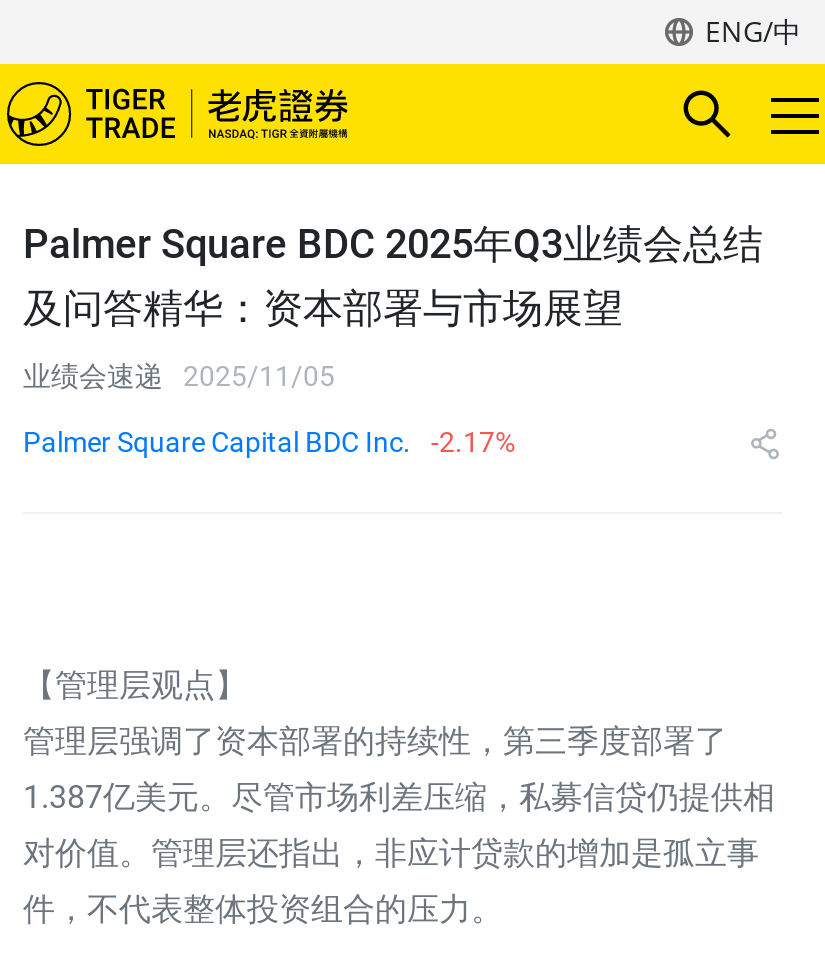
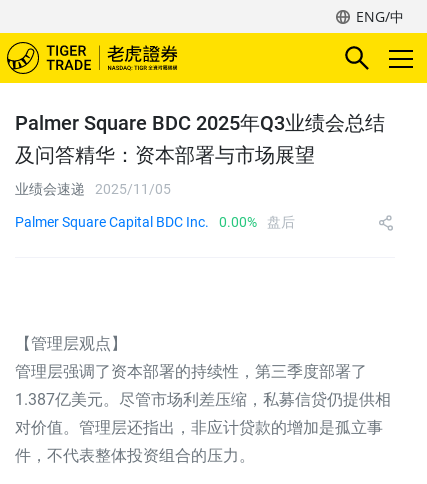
[431,426,515,458] -2.17% -> [219,214,295,230] 0.00% | 盘后

